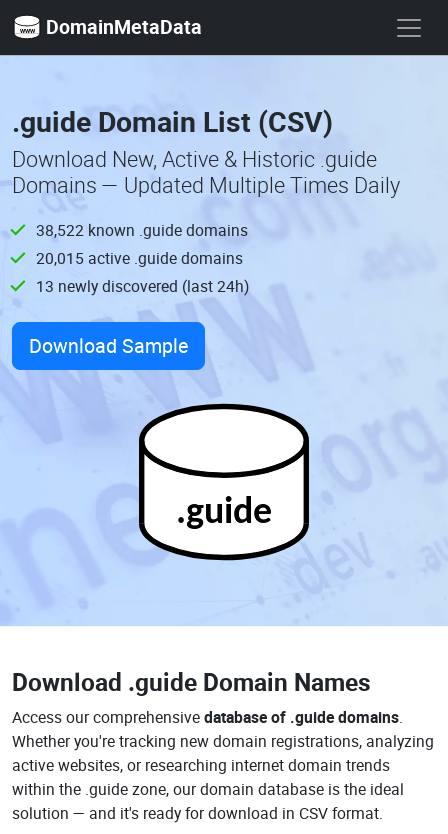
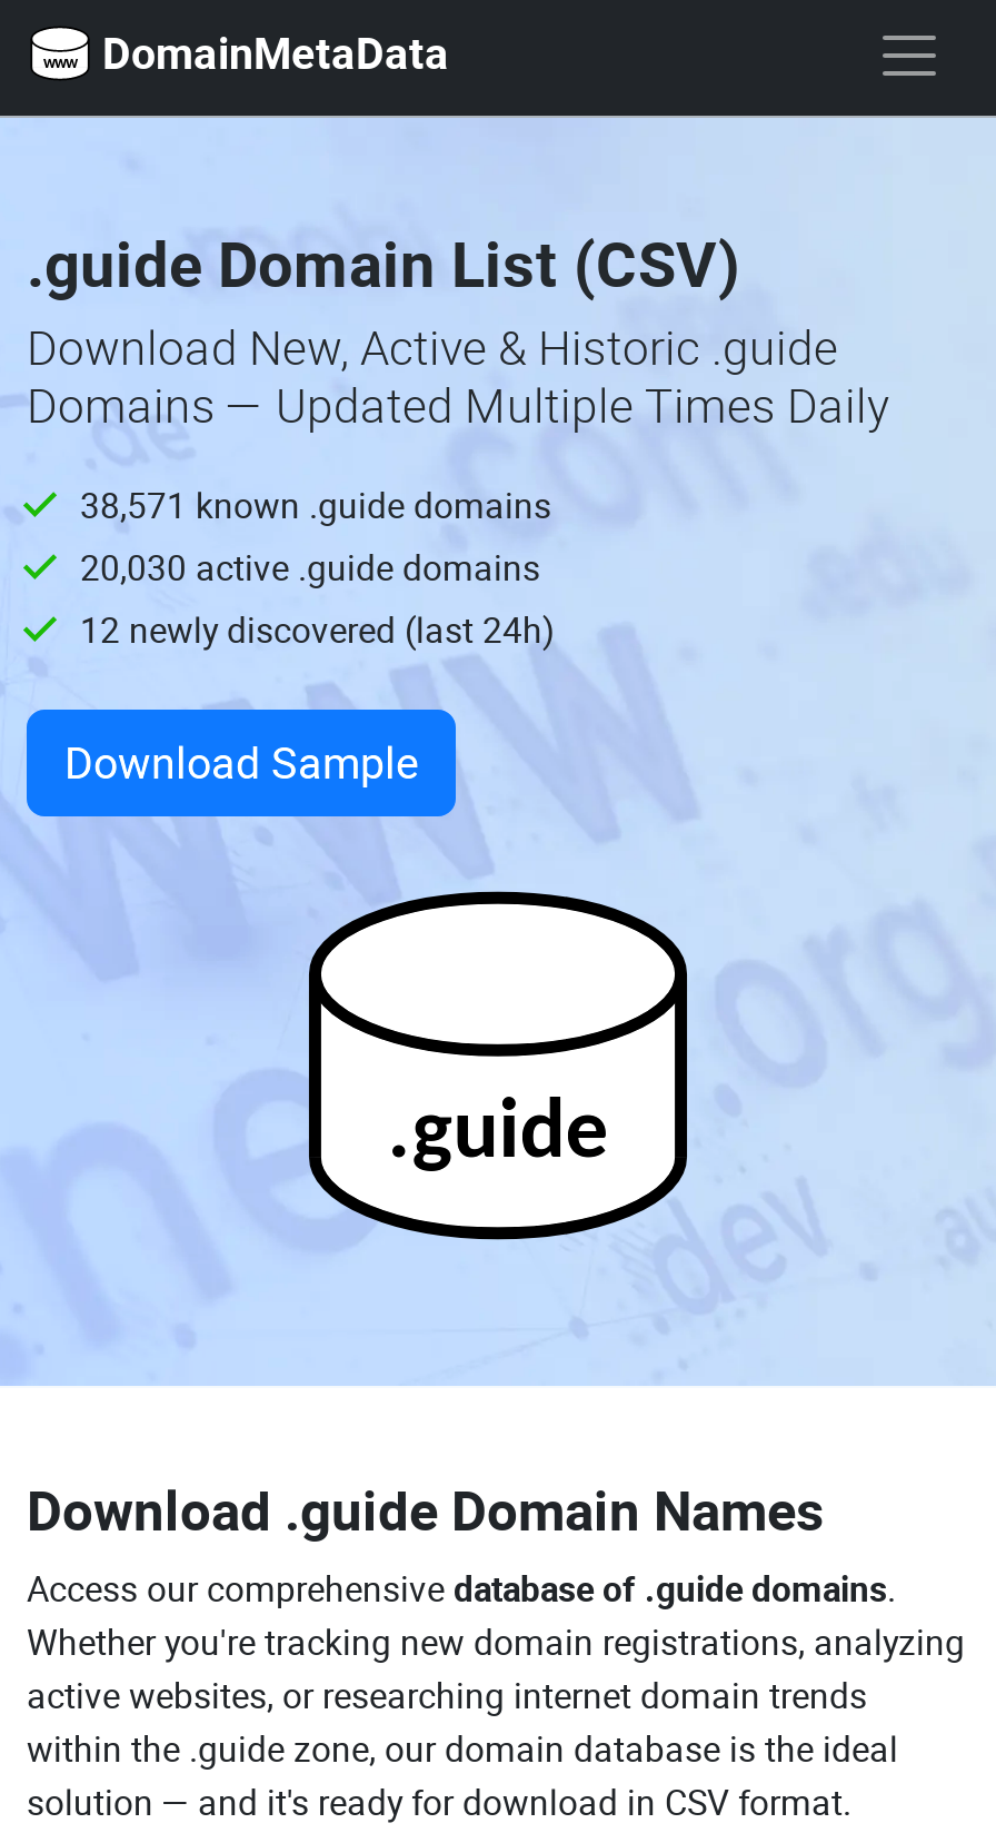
[36,219,248,241] 38,522 known .guide domains -> [80,480,551,529] 38,571 known .guide domains
[36,247,243,269] 20,015 active .guide domains -> [80,543,540,592] 20,030 active .guide domains
[36,275,249,297] 13 newly discovered (last 24h) -> [80,605,554,654] 12 newly discovered (last 24h)

